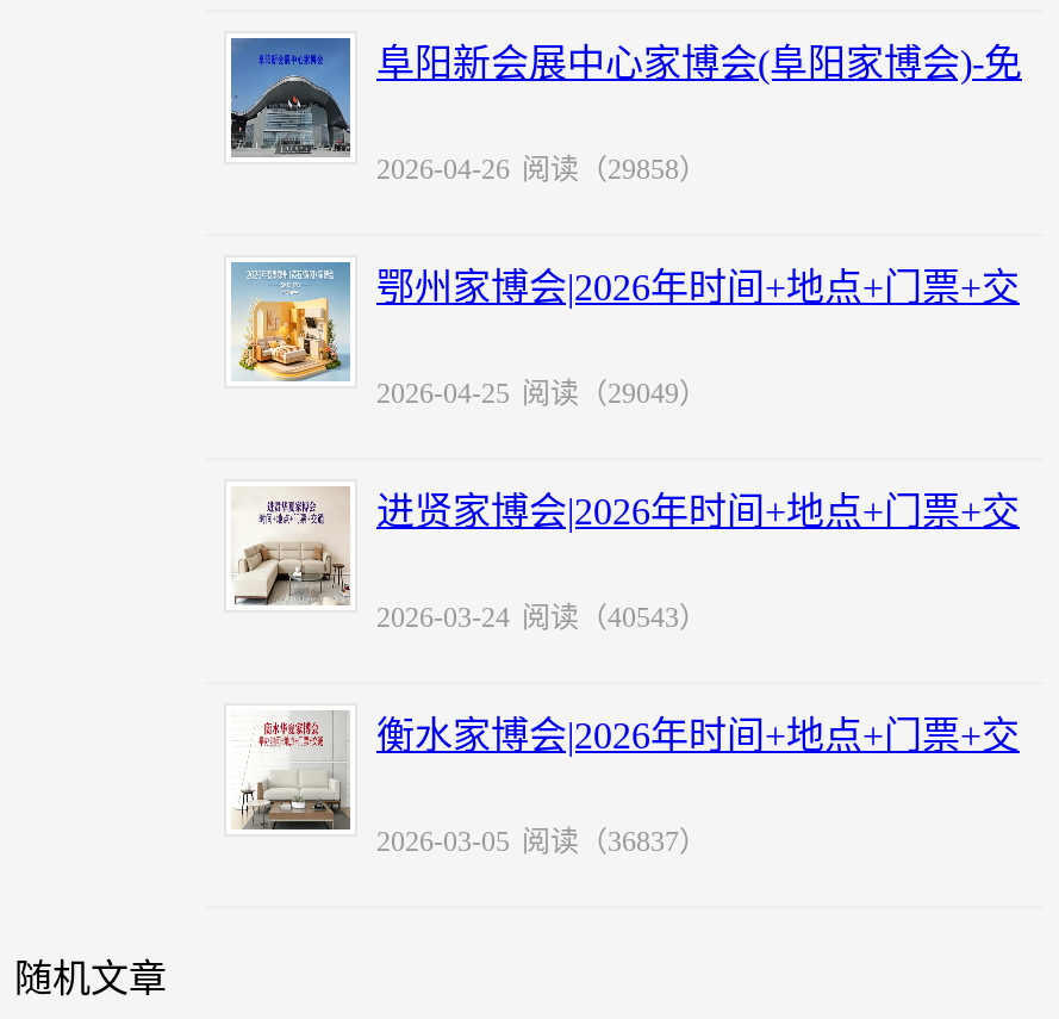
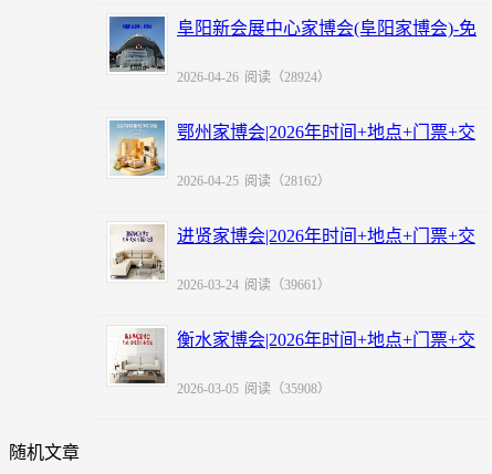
[376,153,708,186] 2026-04-26 阅读（29858） -> [177,70,331,85] 2026-04-26 阅读（28924）
[376,377,708,410] 2026-04-25 阅读（29049） -> [177,173,331,189] 2026-04-25 阅读（28162）
[376,601,708,634] 2026-03-24 阅读（40543） -> [177,277,331,293] 2026-03-24 阅读（39661）
[376,825,708,858] 2026-03-05 阅读（36837） -> [177,381,331,397] 2026-03-05 阅读（35908）

